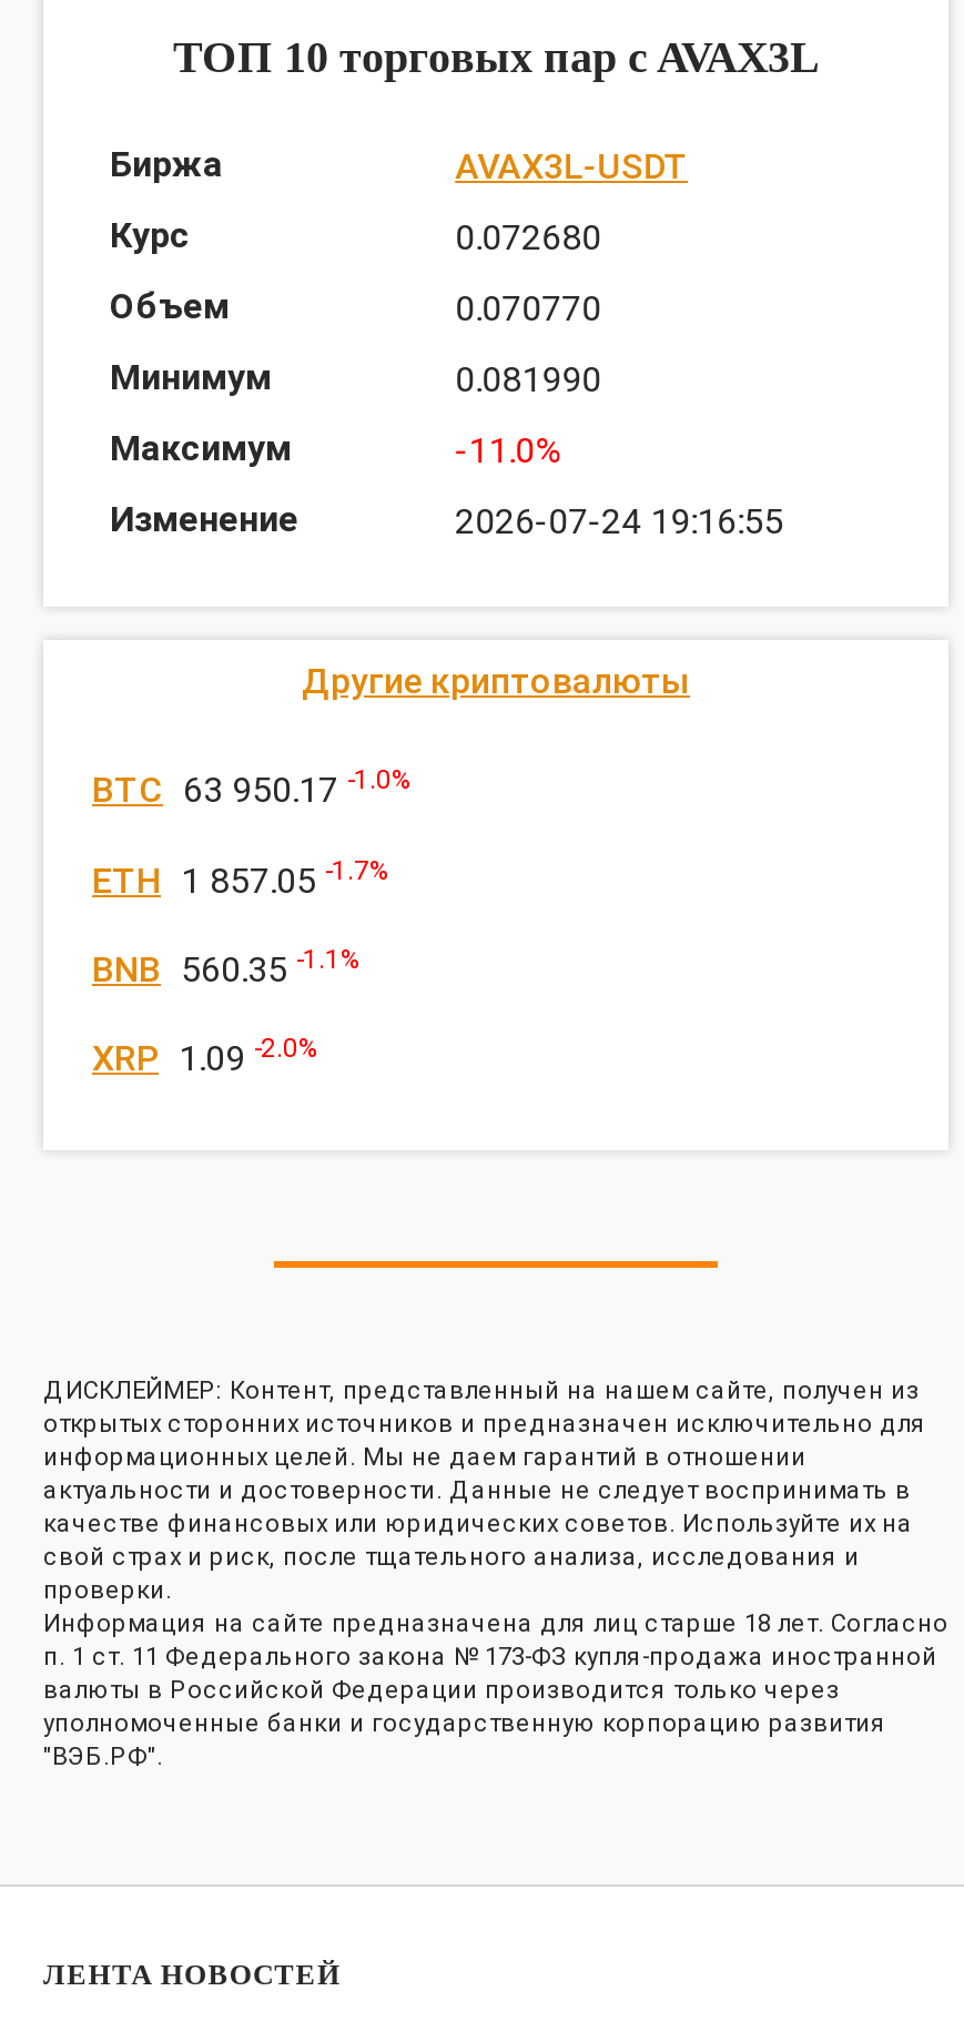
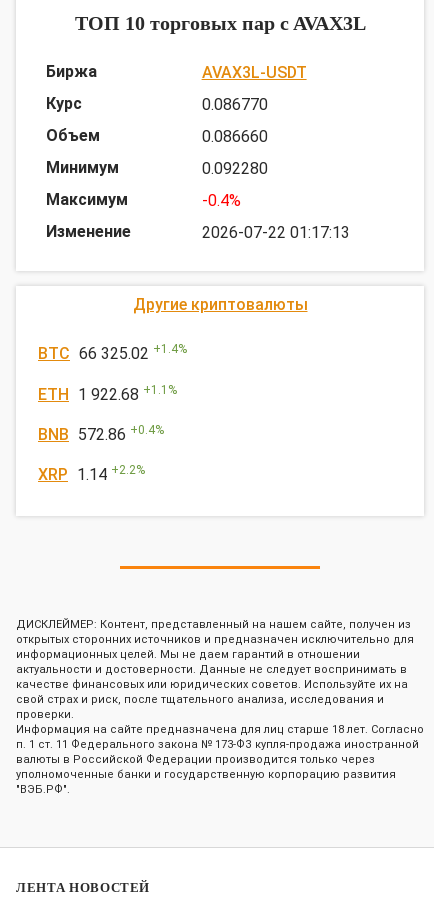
[455,216,601,258] 0.072680 -> [202,95,268,114] 0.086770
[455,287,601,329] 0.070770 -> [202,127,268,146] 0.086660
[455,358,601,400] 0.081990 -> [202,159,268,178] 0.092280
[455,429,562,471] -11.0% -> [202,191,241,210] -0.4%
[455,500,783,542] 2026-07-24 19:16:55 -> [202,223,350,242] 2026-07-22 01:17:13
[92,765,412,811] BTC 63 950.17 -1.0% -> [38,342,187,363] BTC 66 325.02 + 1.4%
[92,854,389,901] ETH 1 857.05 -1.7% -> [38,383,177,404] ETH 1 922.68 + 1.1%
[92,944,361,990] BNB 560.35 -1.1% -> [38,423,164,444] BNB 572.86 +0.4%
[92,1033,318,1080] XRP 1.09 -2.0% -> [38,463,145,484] XRP 1.14 +2.2%

